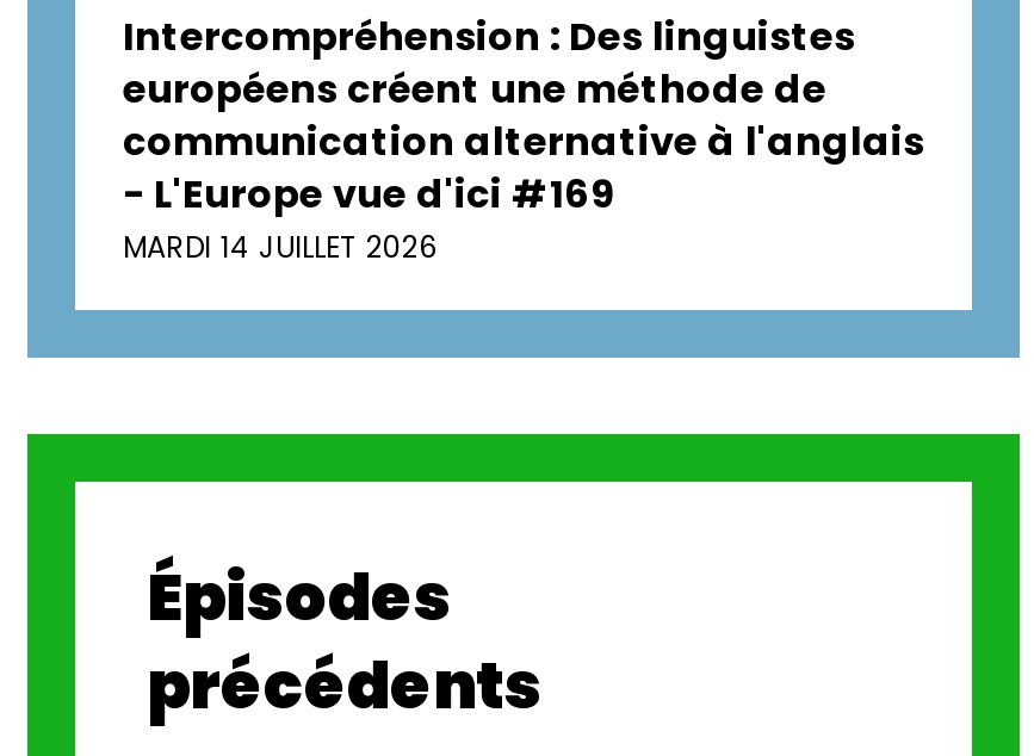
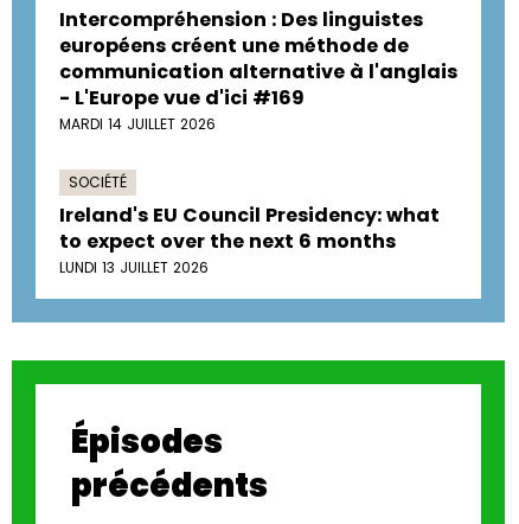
none -> [59,172,440,278] SOCIÉTÉ | Ireland's EU Council Presidency: what | to expect over the next 6 months | LUNDI 13 JUILLET 2026

